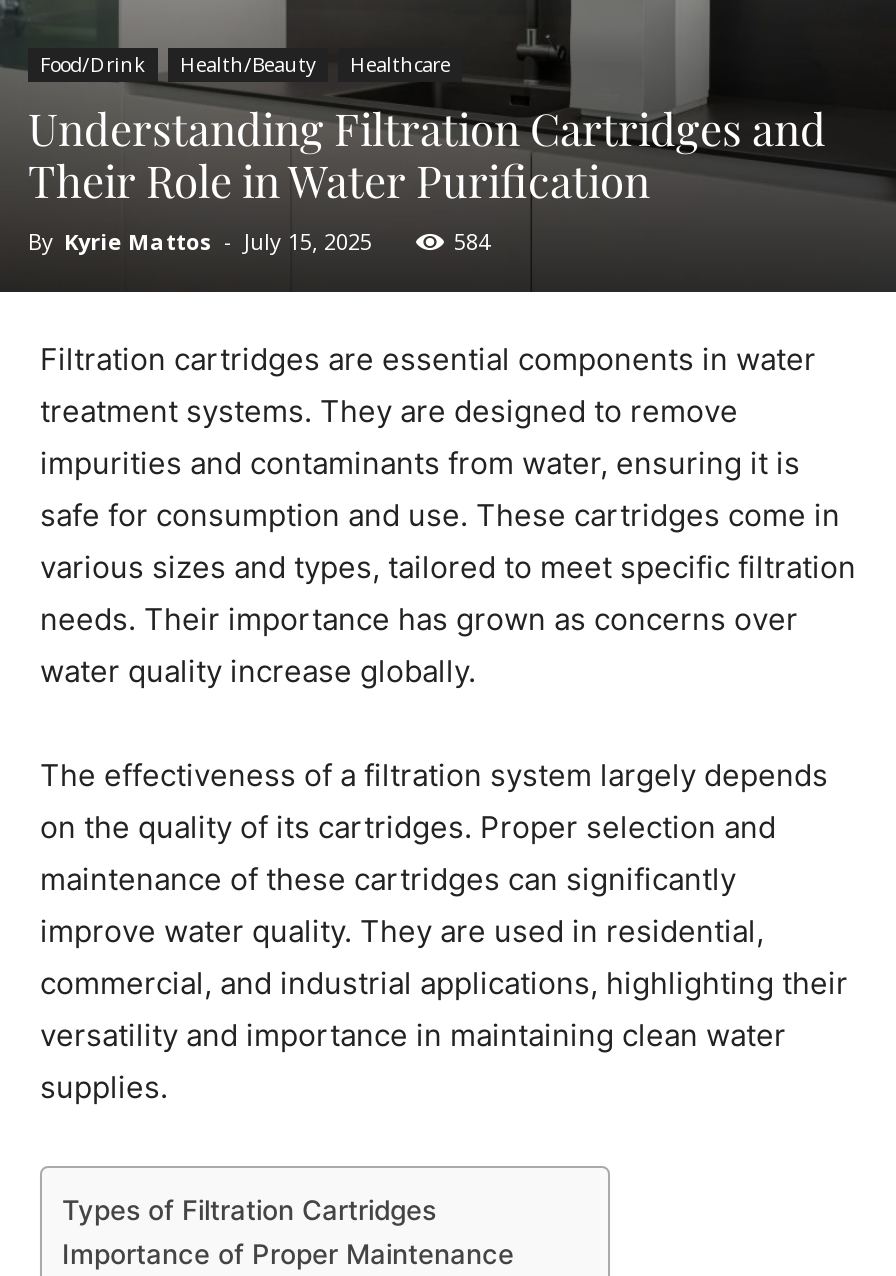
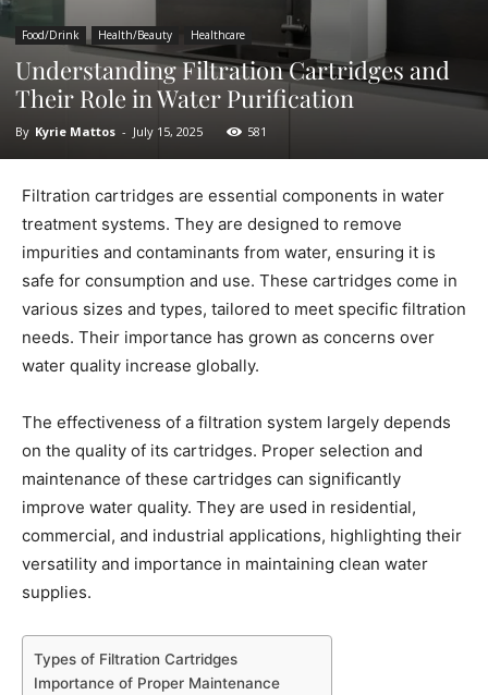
[454,226,490,256] 584 -> [247,123,267,140] 581

